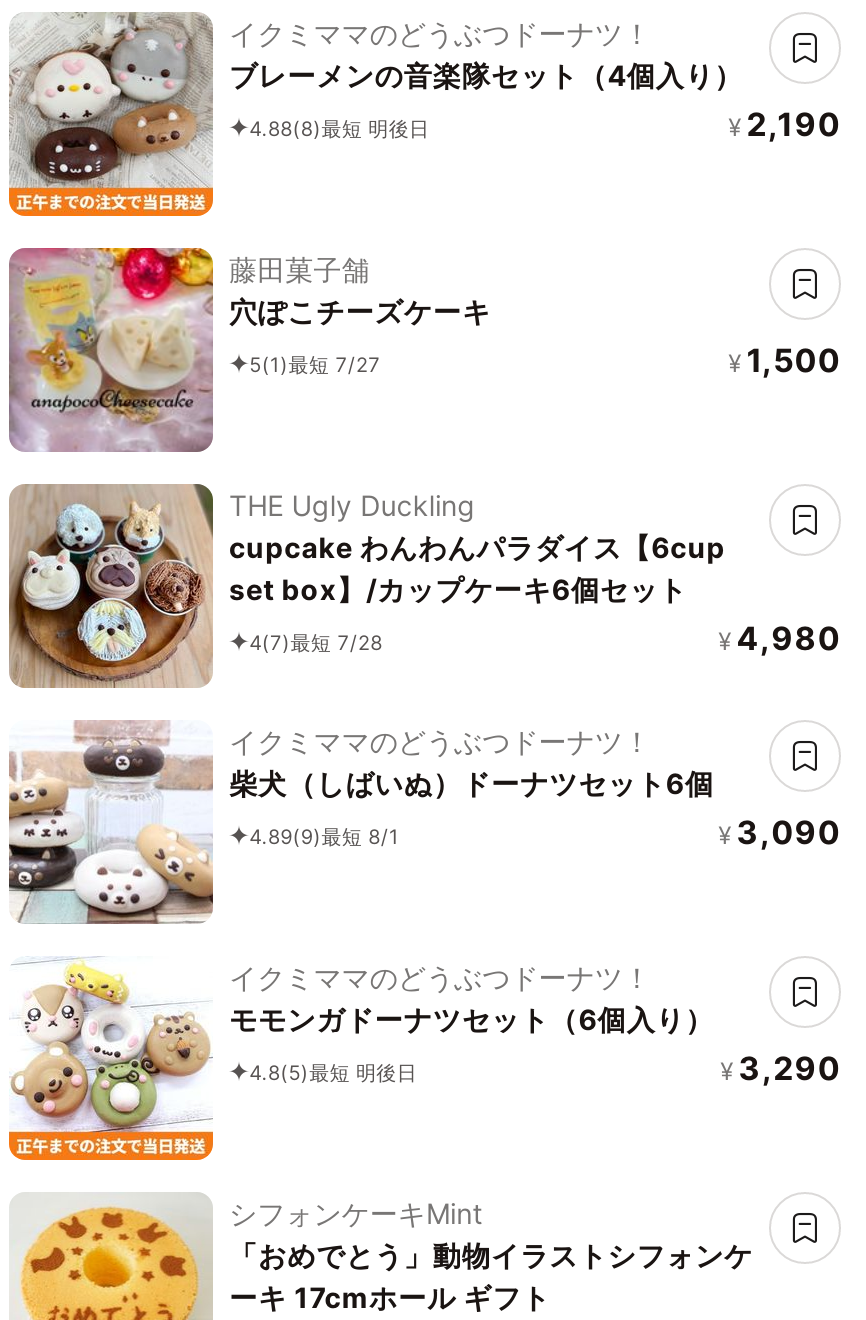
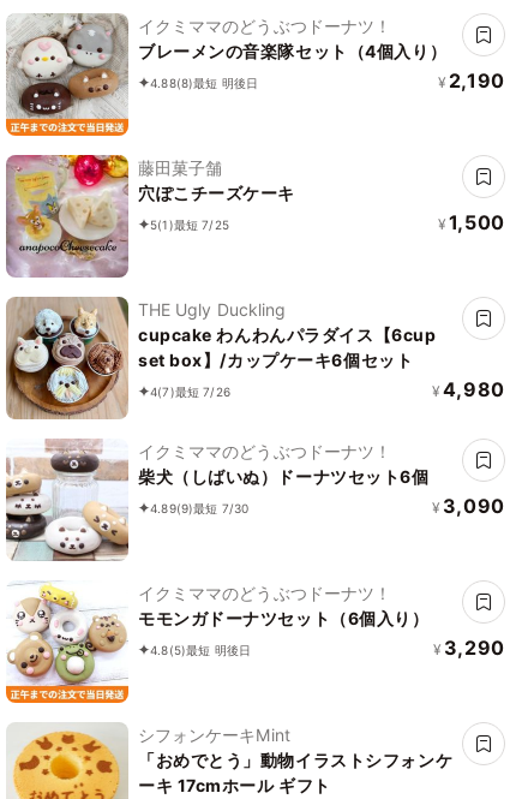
[249,352,381,376] 5(1)最短 7/27 -> [150,217,229,232] 5(1)最短 7/25
[249,630,383,654] 4(7)最短 7/28 -> [150,384,230,399] 4(7)最短 7/26
[249,824,399,848] 4.89(9)最短 8/1 -> [150,501,249,515] 4.89(9)最短 7/30

